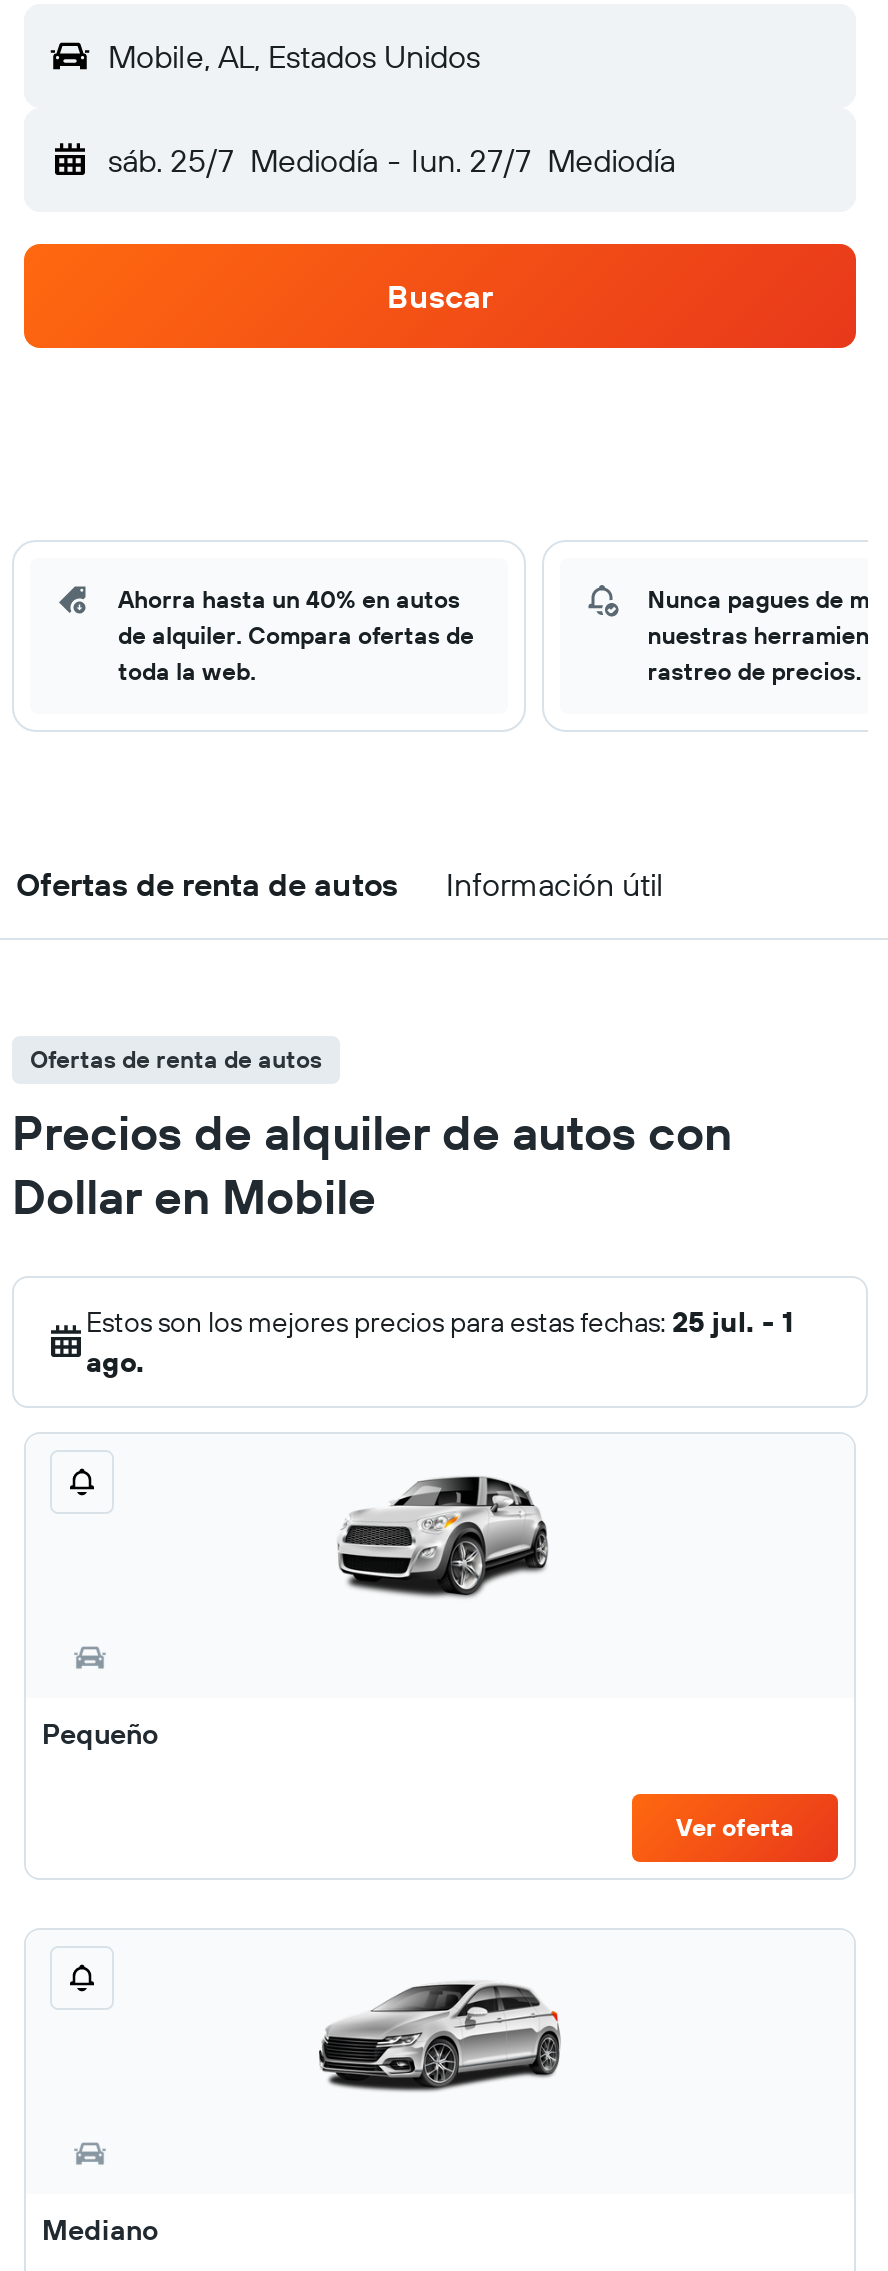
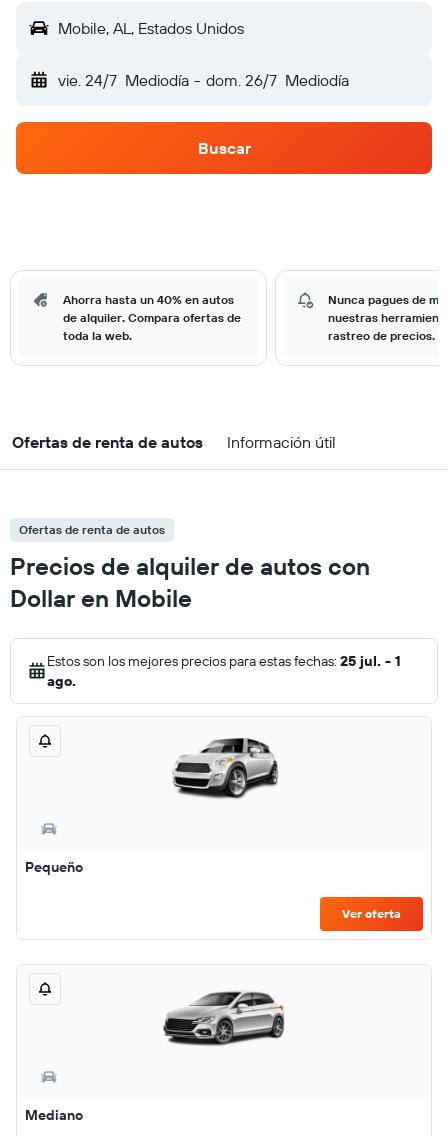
[108,140,675,180] sáb. 25/7 Mediodía - lun. 27/7 Mediodía -> [58,70,349,90] vie. 24/7 Mediodía - dom. 26/7 Mediodía

